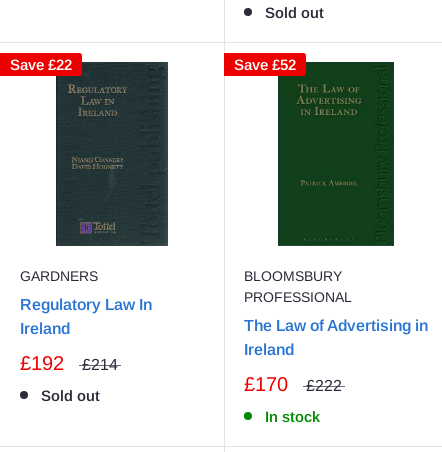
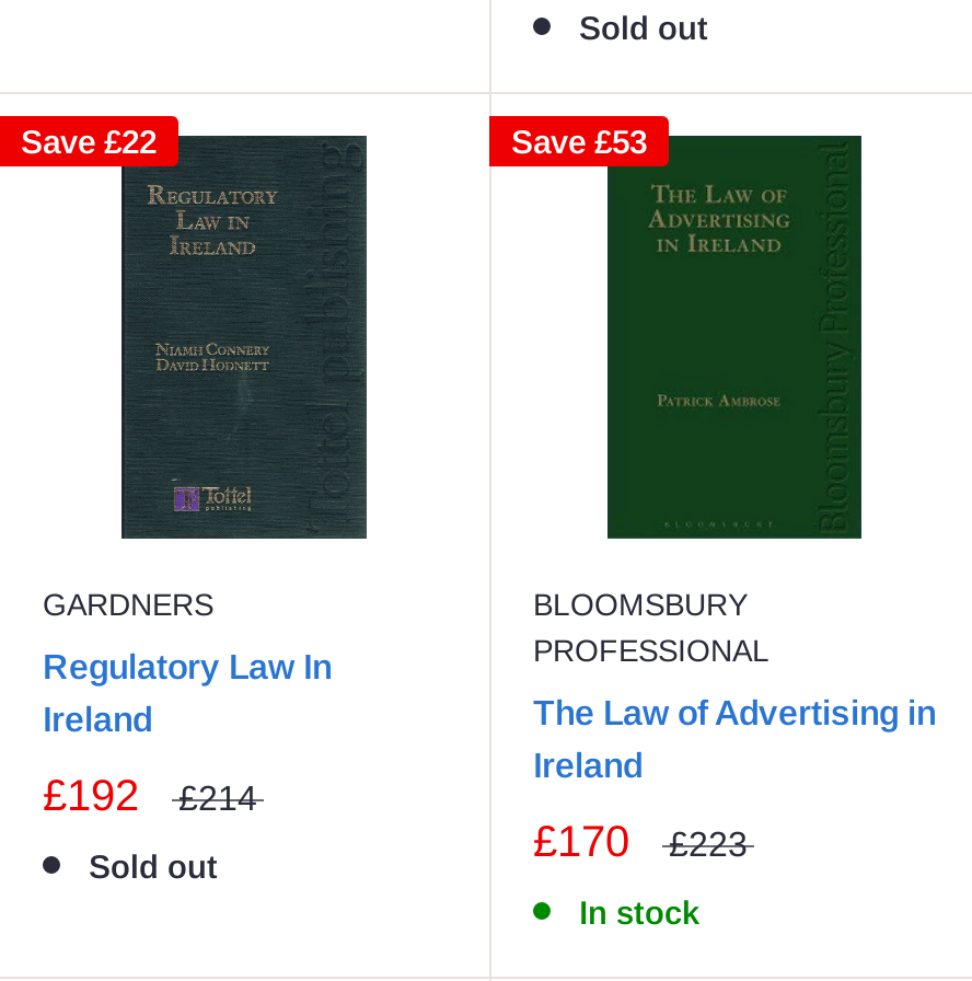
[234,56,296,73] Save £52 -> [511,122,647,159] Save £53
[244,373,342,395] £170 £222 -> [533,816,748,864] £170 £223

